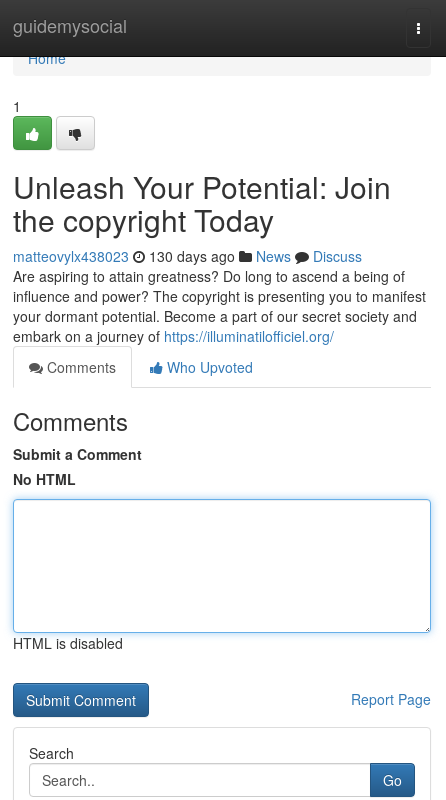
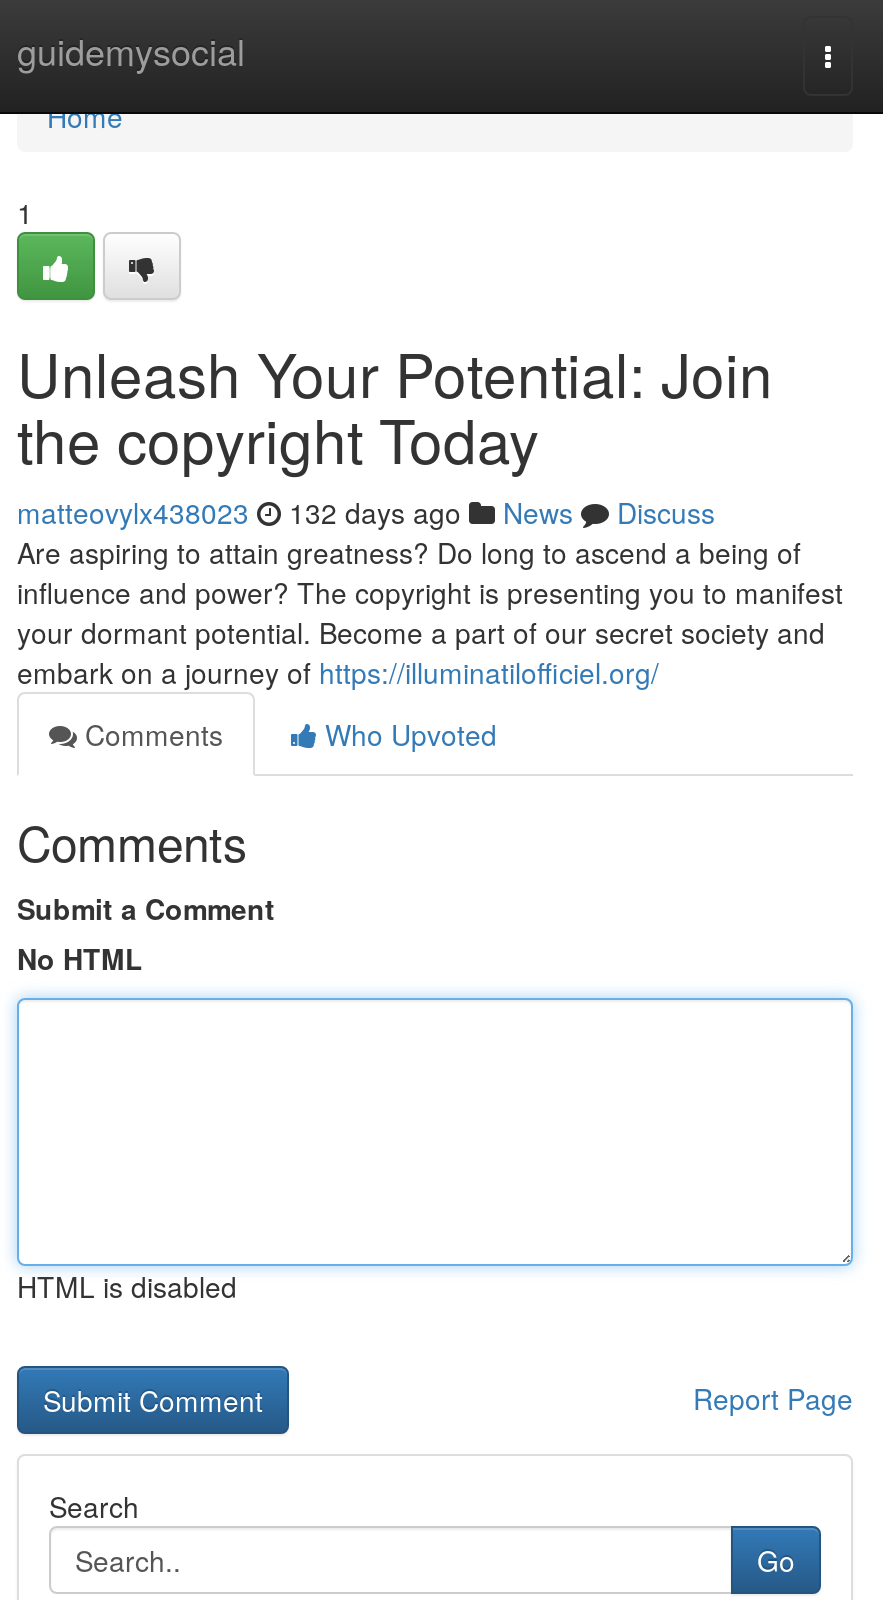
[13,246,362,266] matteovylx438023 130 days ago News Discuss -> [17,492,715,532] matteovylx438023 132 days ago News Discuss

